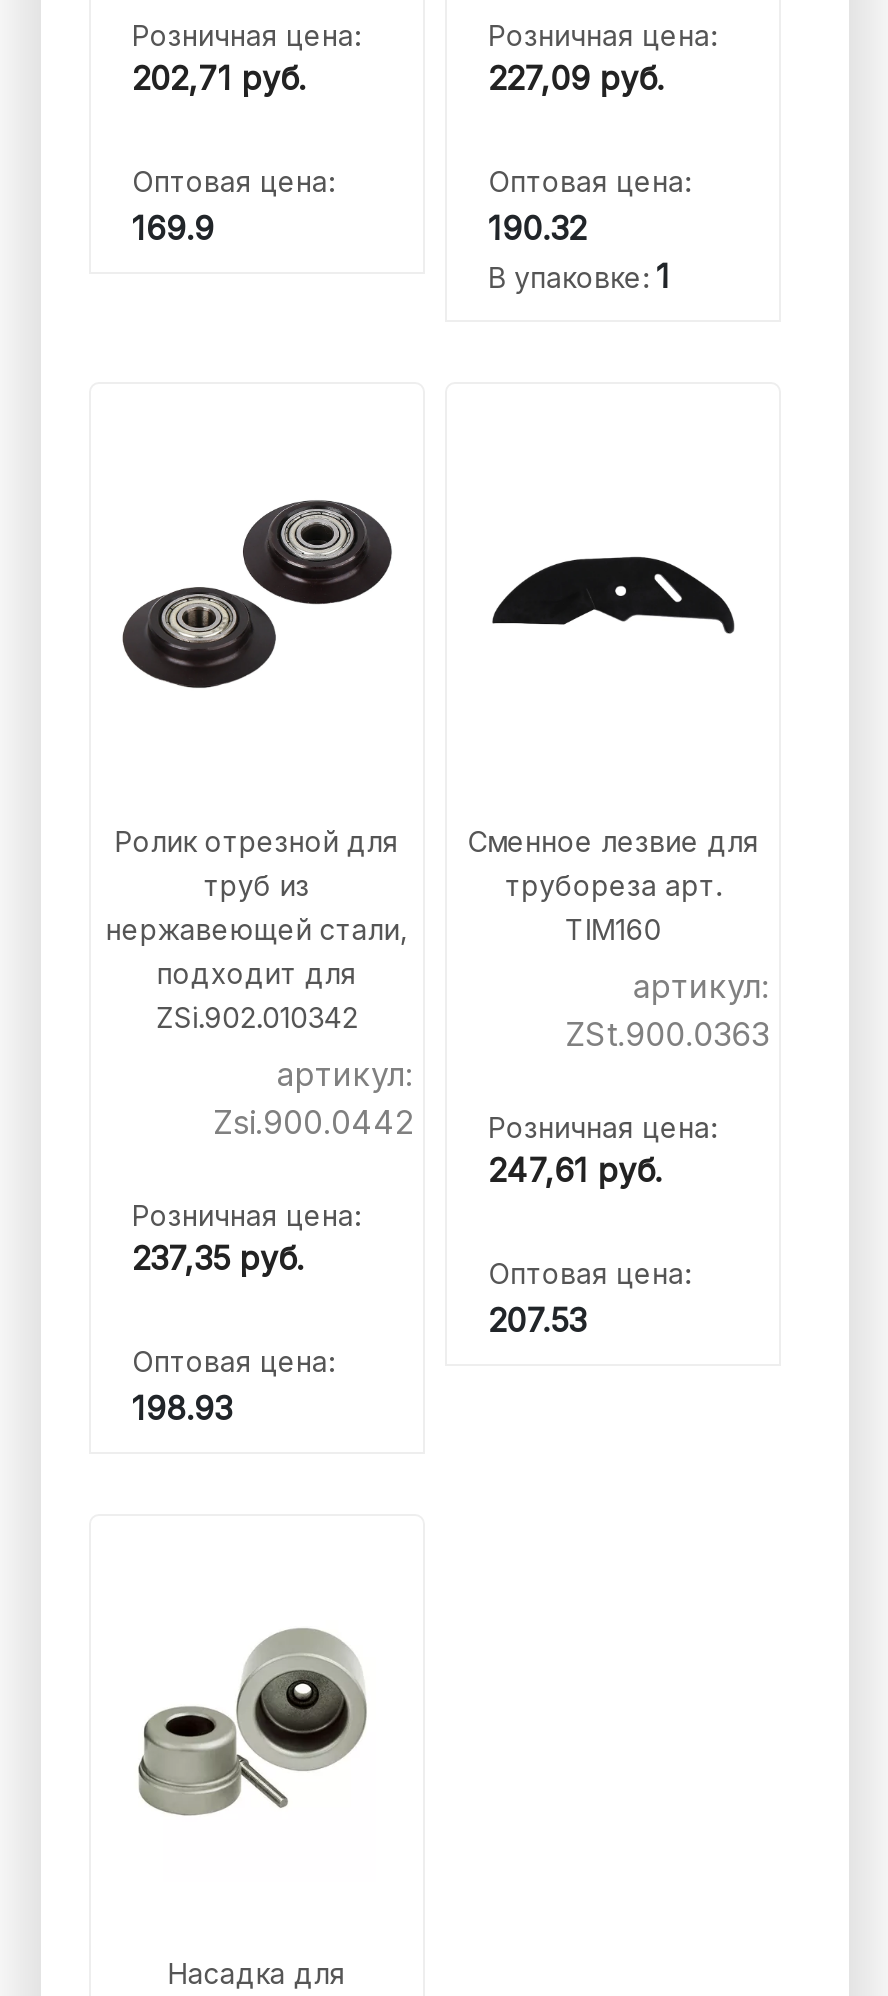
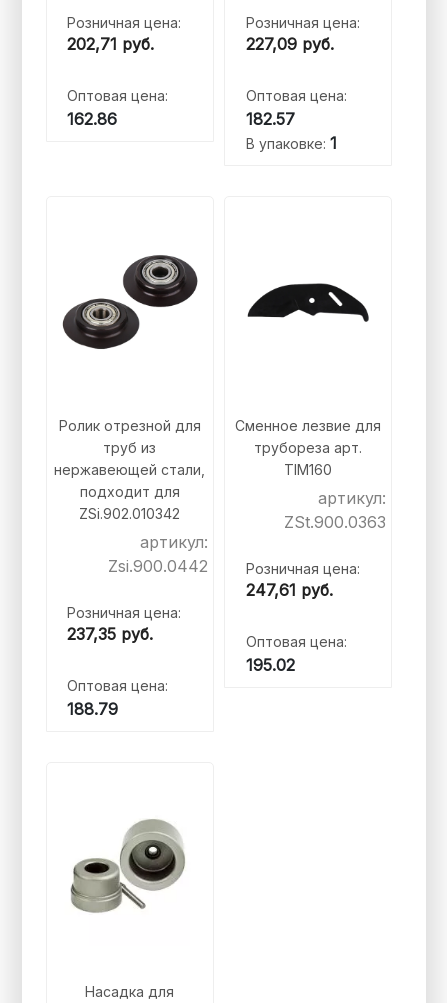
[132,208,214,248] 169.9 -> [67,109,117,129] 162.86
[488,208,586,248] 190.32 -> [246,109,295,129] 182.57
[488,1300,586,1340] 207.53 -> [246,655,295,675] 195.02
[132,1388,232,1428] 198.93 -> [67,699,118,719] 188.79

